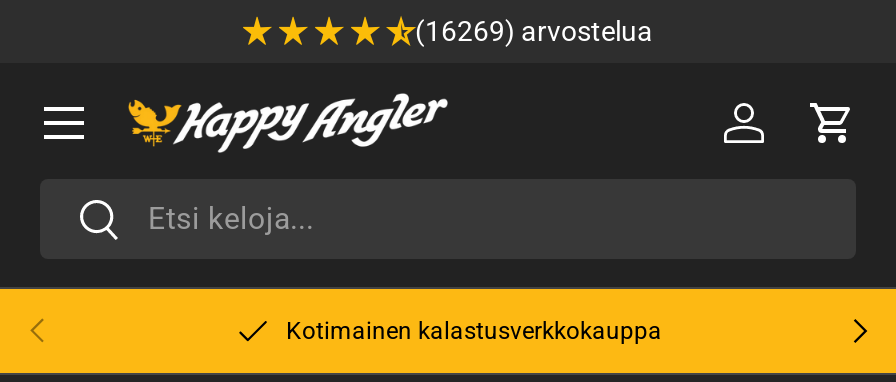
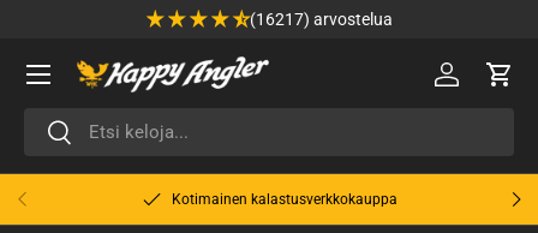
[415,15,653,47] (16269) arvostelua -> [249,10,392,29] (16217) arvostelua

